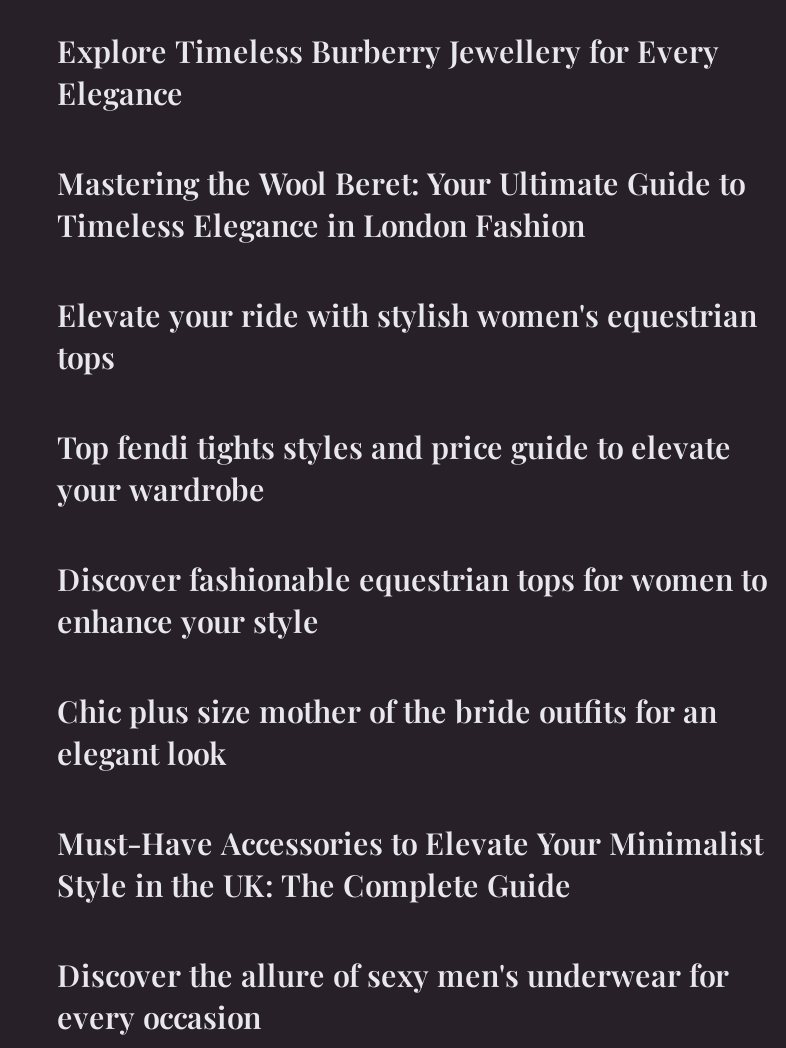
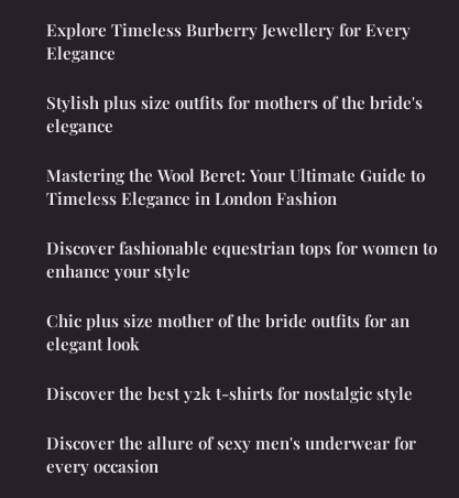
none -> [46,92,423,137] Stylish plus size outfits for mothers of the bride's | elegance
moved [57,164,745,246] -> [46,164,425,210]: Mastering the Wool Beret: Your Ultimate Guide to | Timeless Elegance in London Fashion
[57,296,757,510] Elevate your ride with stylish women's equestrian | tops | Top fendi tights styles and price guide to elevate | your wardrobe -> none
[57,824,763,906] Must-Have Accessories to Elevate Your Minimalist | Style in the UK: The Complete Guide -> [46,383,413,405] Discover the best y2k t-shirts for nostalgic style

